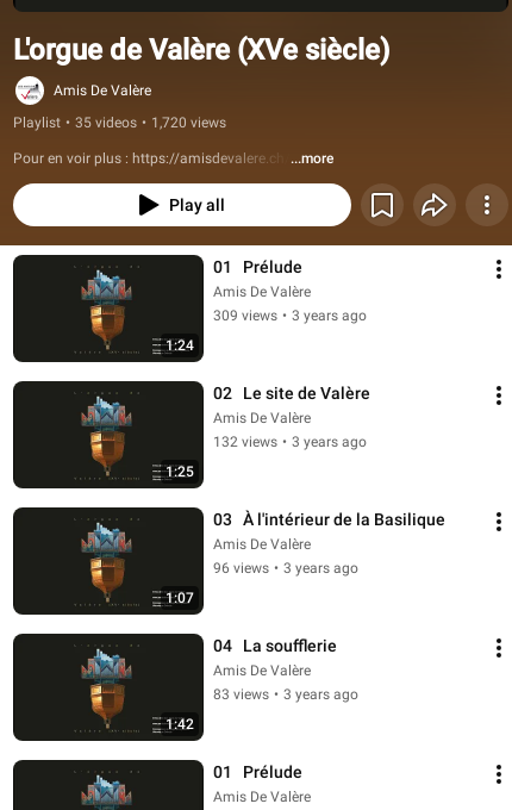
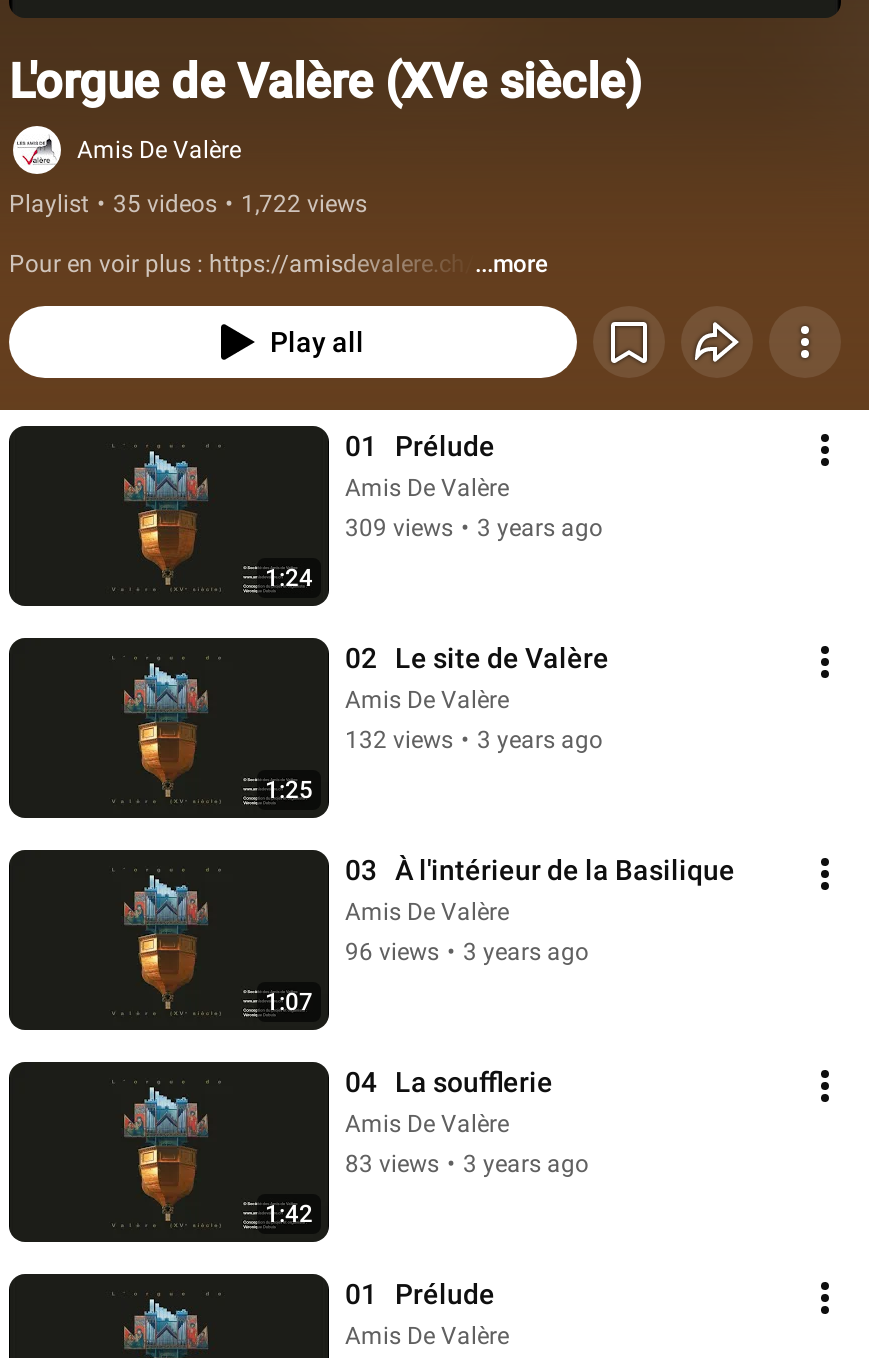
[13,114,226,131] Playlist • 35 videos • 1,720 views -> [9,190,367,218] Playlist • 35 videos • 1,722 views

